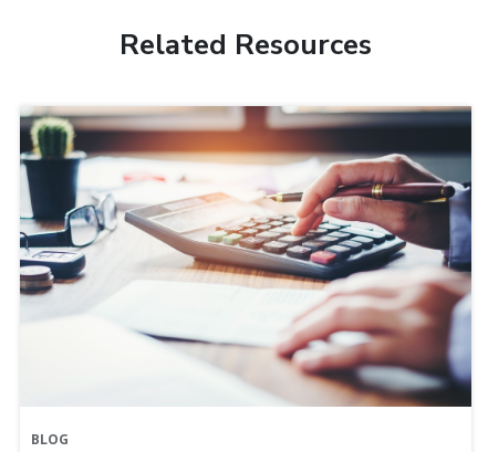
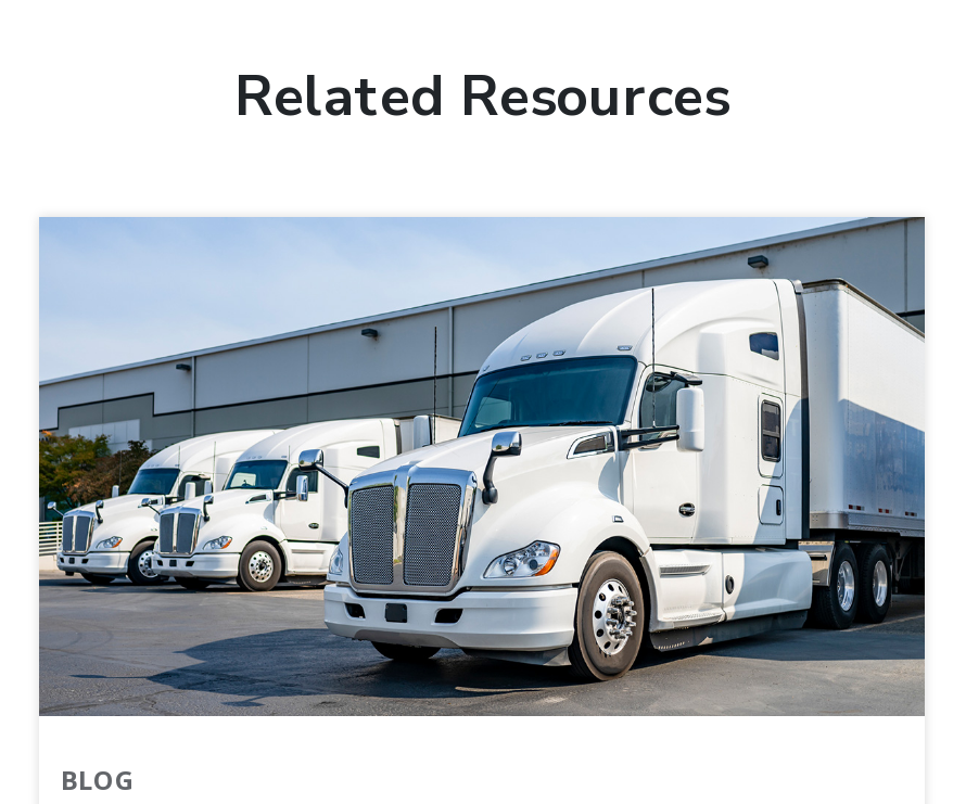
[19,105,473,407] [image] -> [37,217,927,718] [image]

